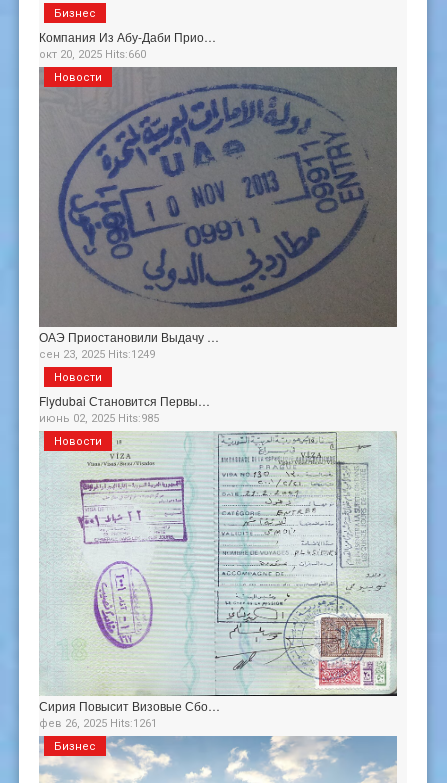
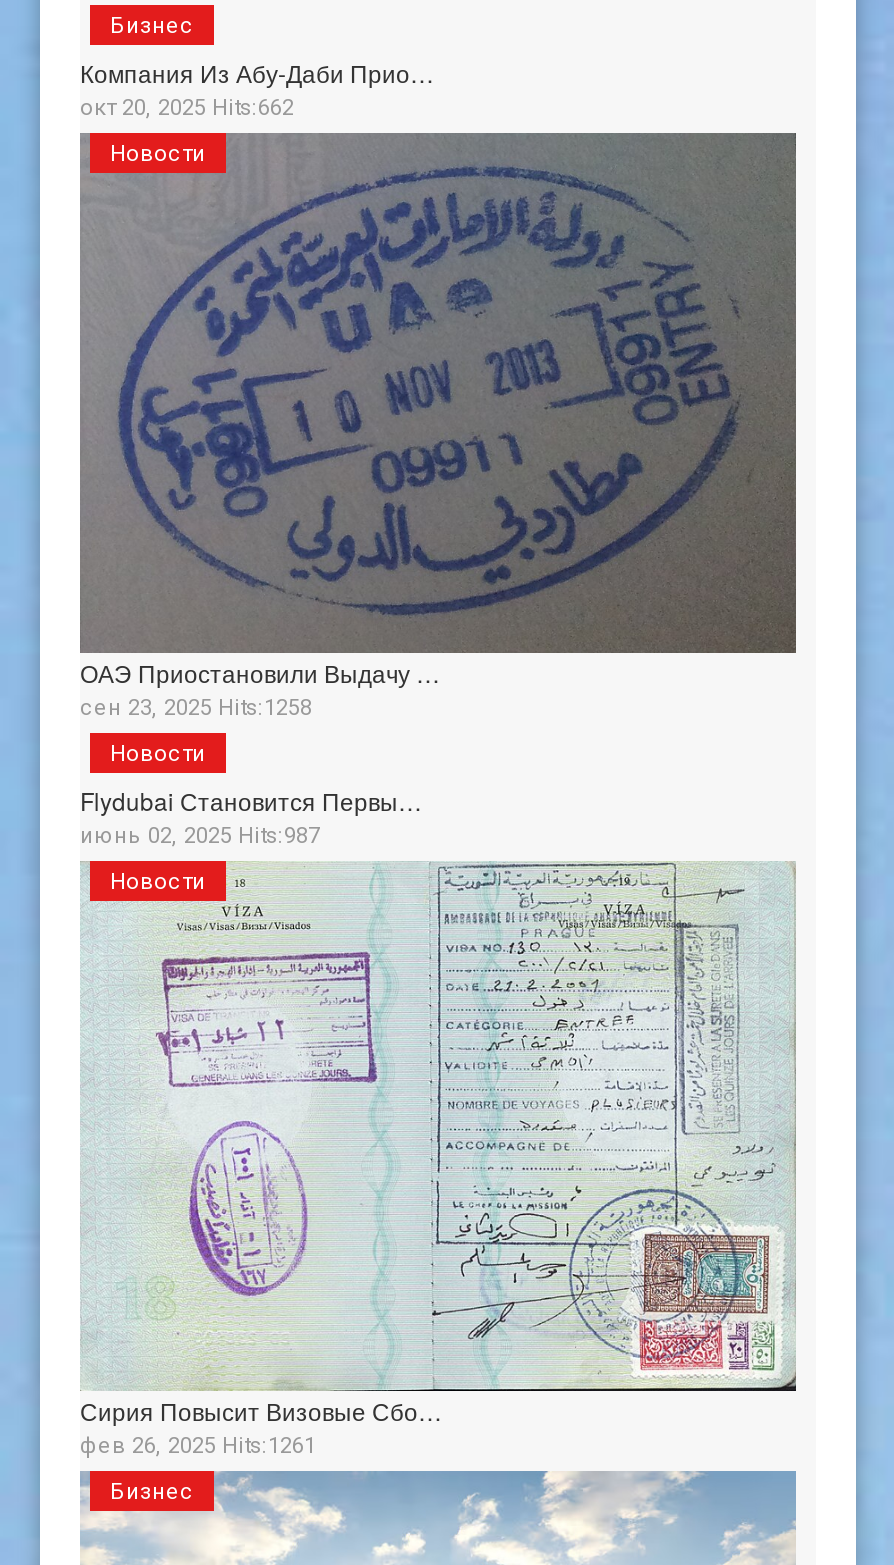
[39,48,146,61] окт 20, 2025 Hits:660 -> [80,96,294,122] окт 20, 2025 Hits:662
[39,348,155,361] сен 23, 2025 Hits:1249 -> [80,694,312,720] сен 23, 2025 Hits:1258
[39,412,159,425] июнь 02, 2025 Hits:985 -> [80,822,320,848] июнь 02, 2025 Hits:987

